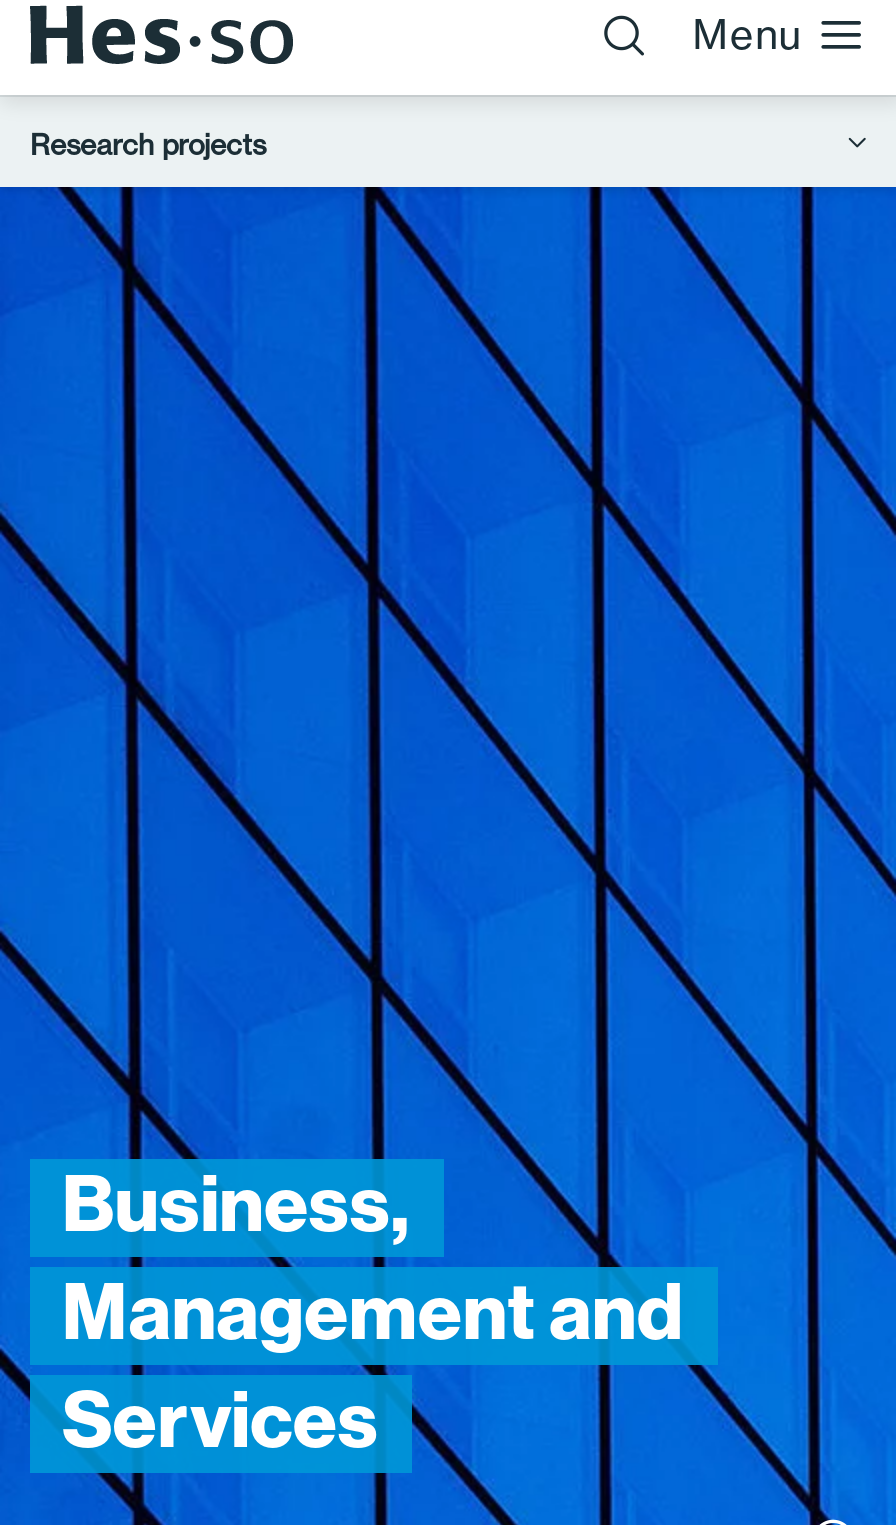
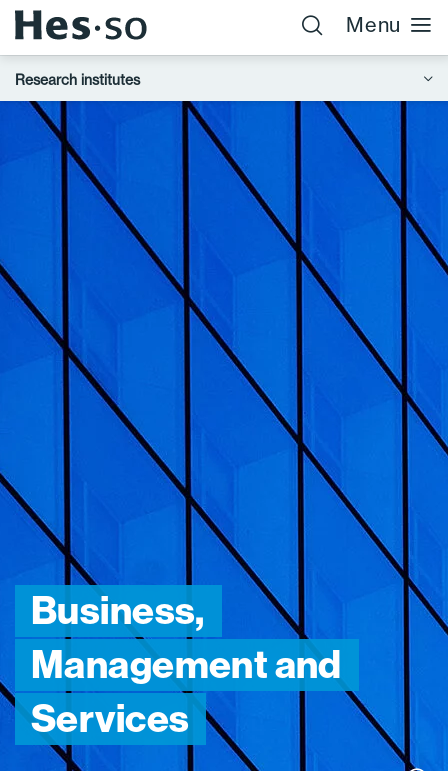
[30,127,266,161] Research projects -> [15,71,140,89] Research institutes

